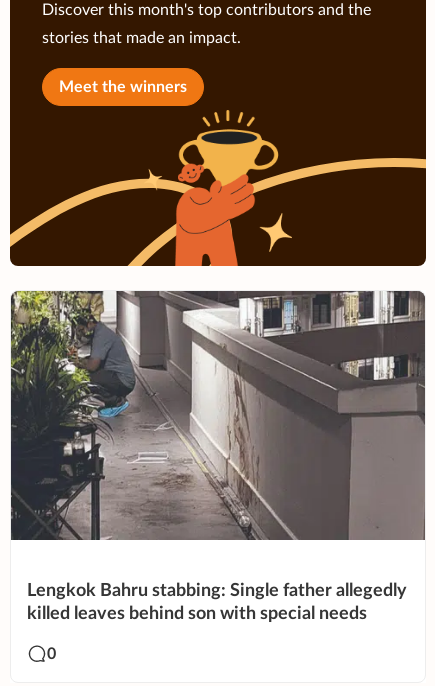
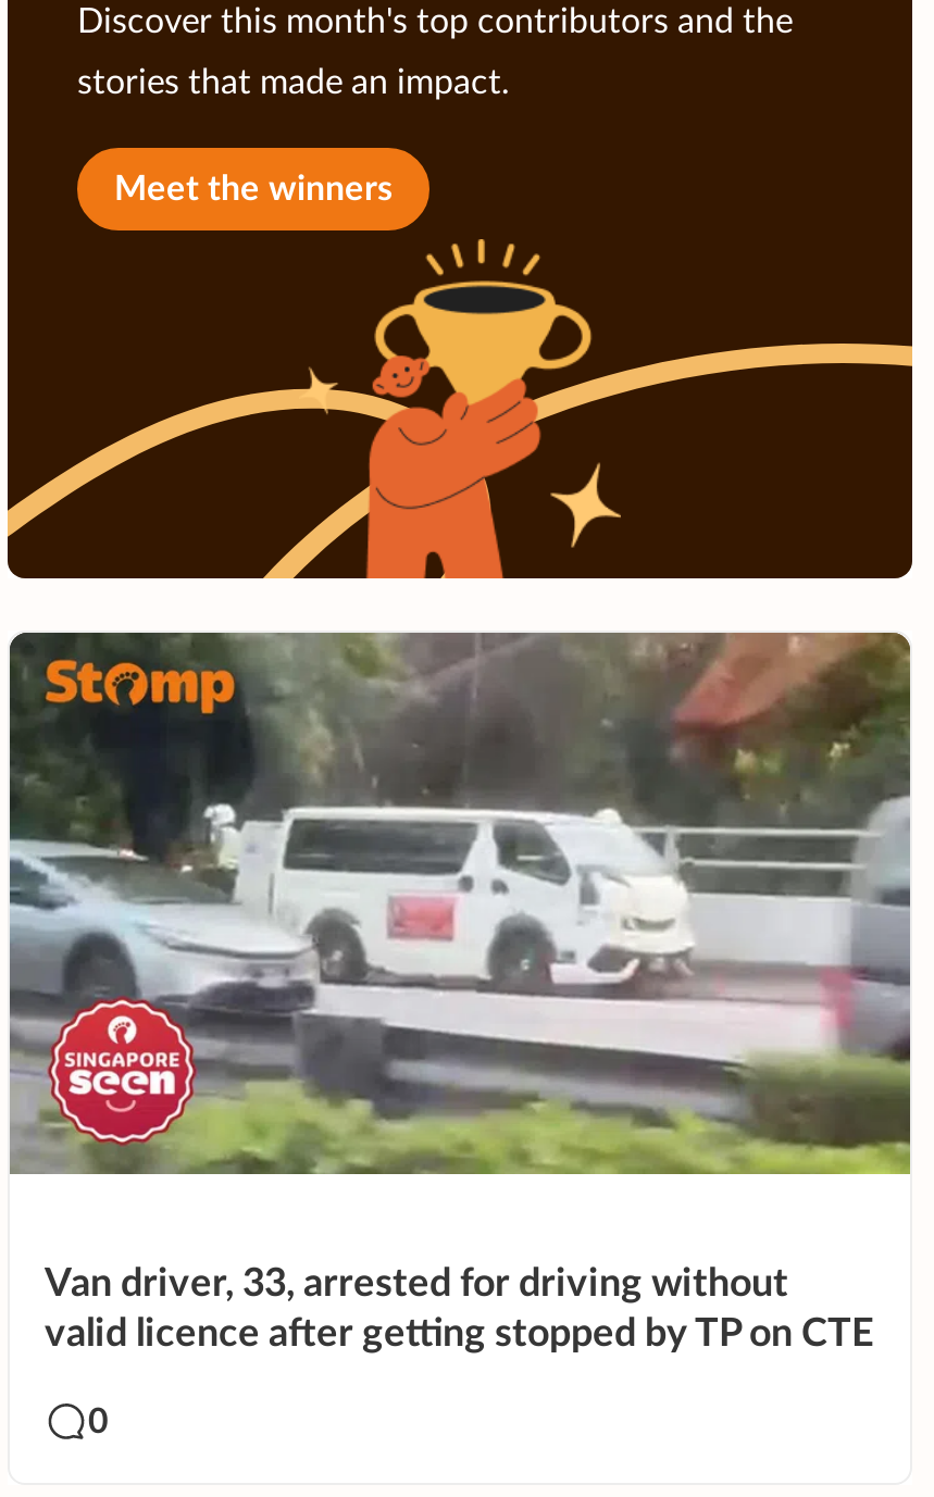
[10,290,425,541] [image] -> [10,631,910,1176] [image]
[27,582,407,623] Lengkok Bahru stabbing: Single father allegedly | killed leaves behind son with special needs -> [45,1265,873,1354] Van driver, 33, arrested for driving without | valid licence after getting stopped by TP on CTE

